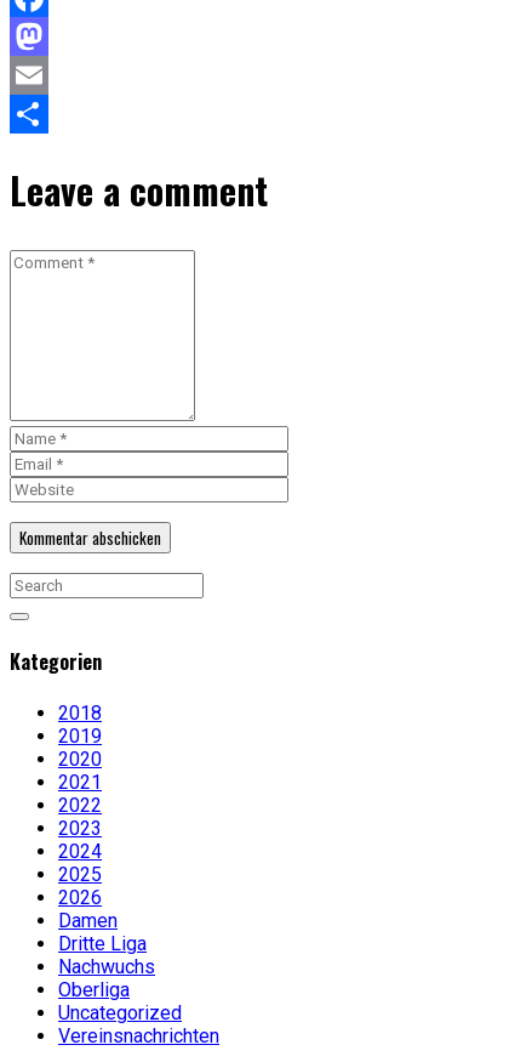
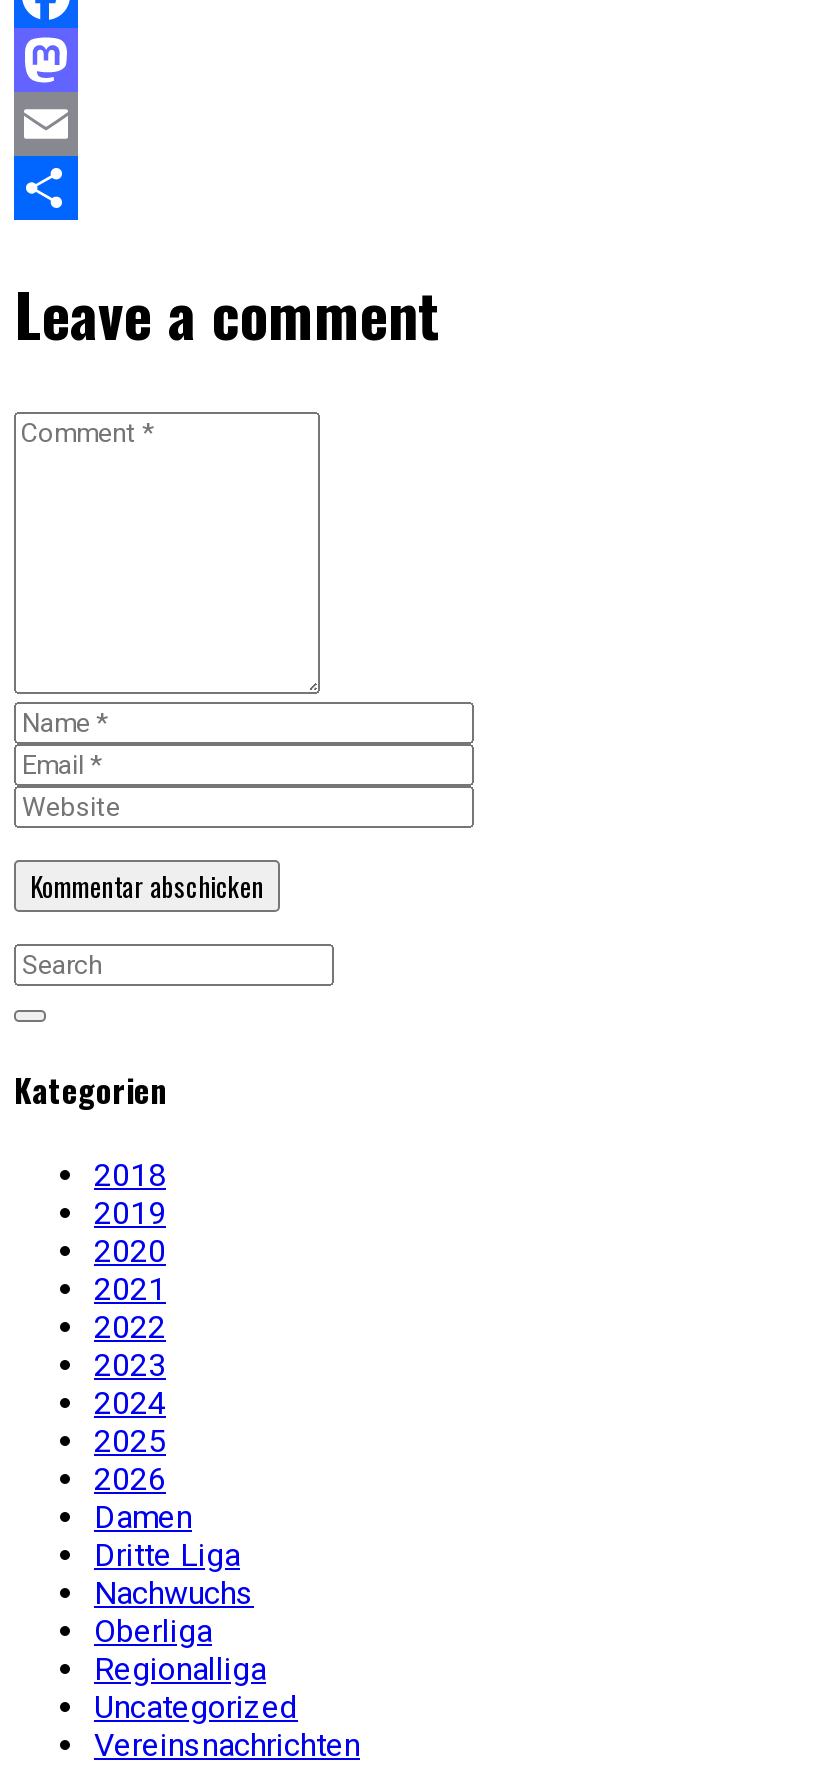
none -> [94,1651,266,1689] Regionalliga

